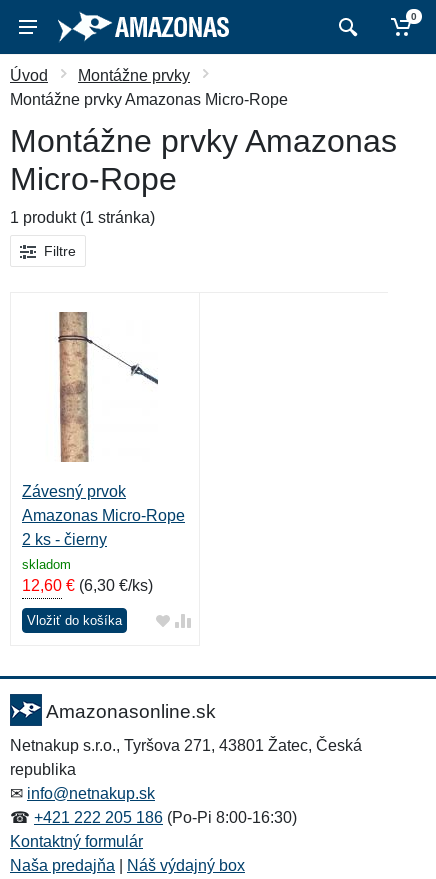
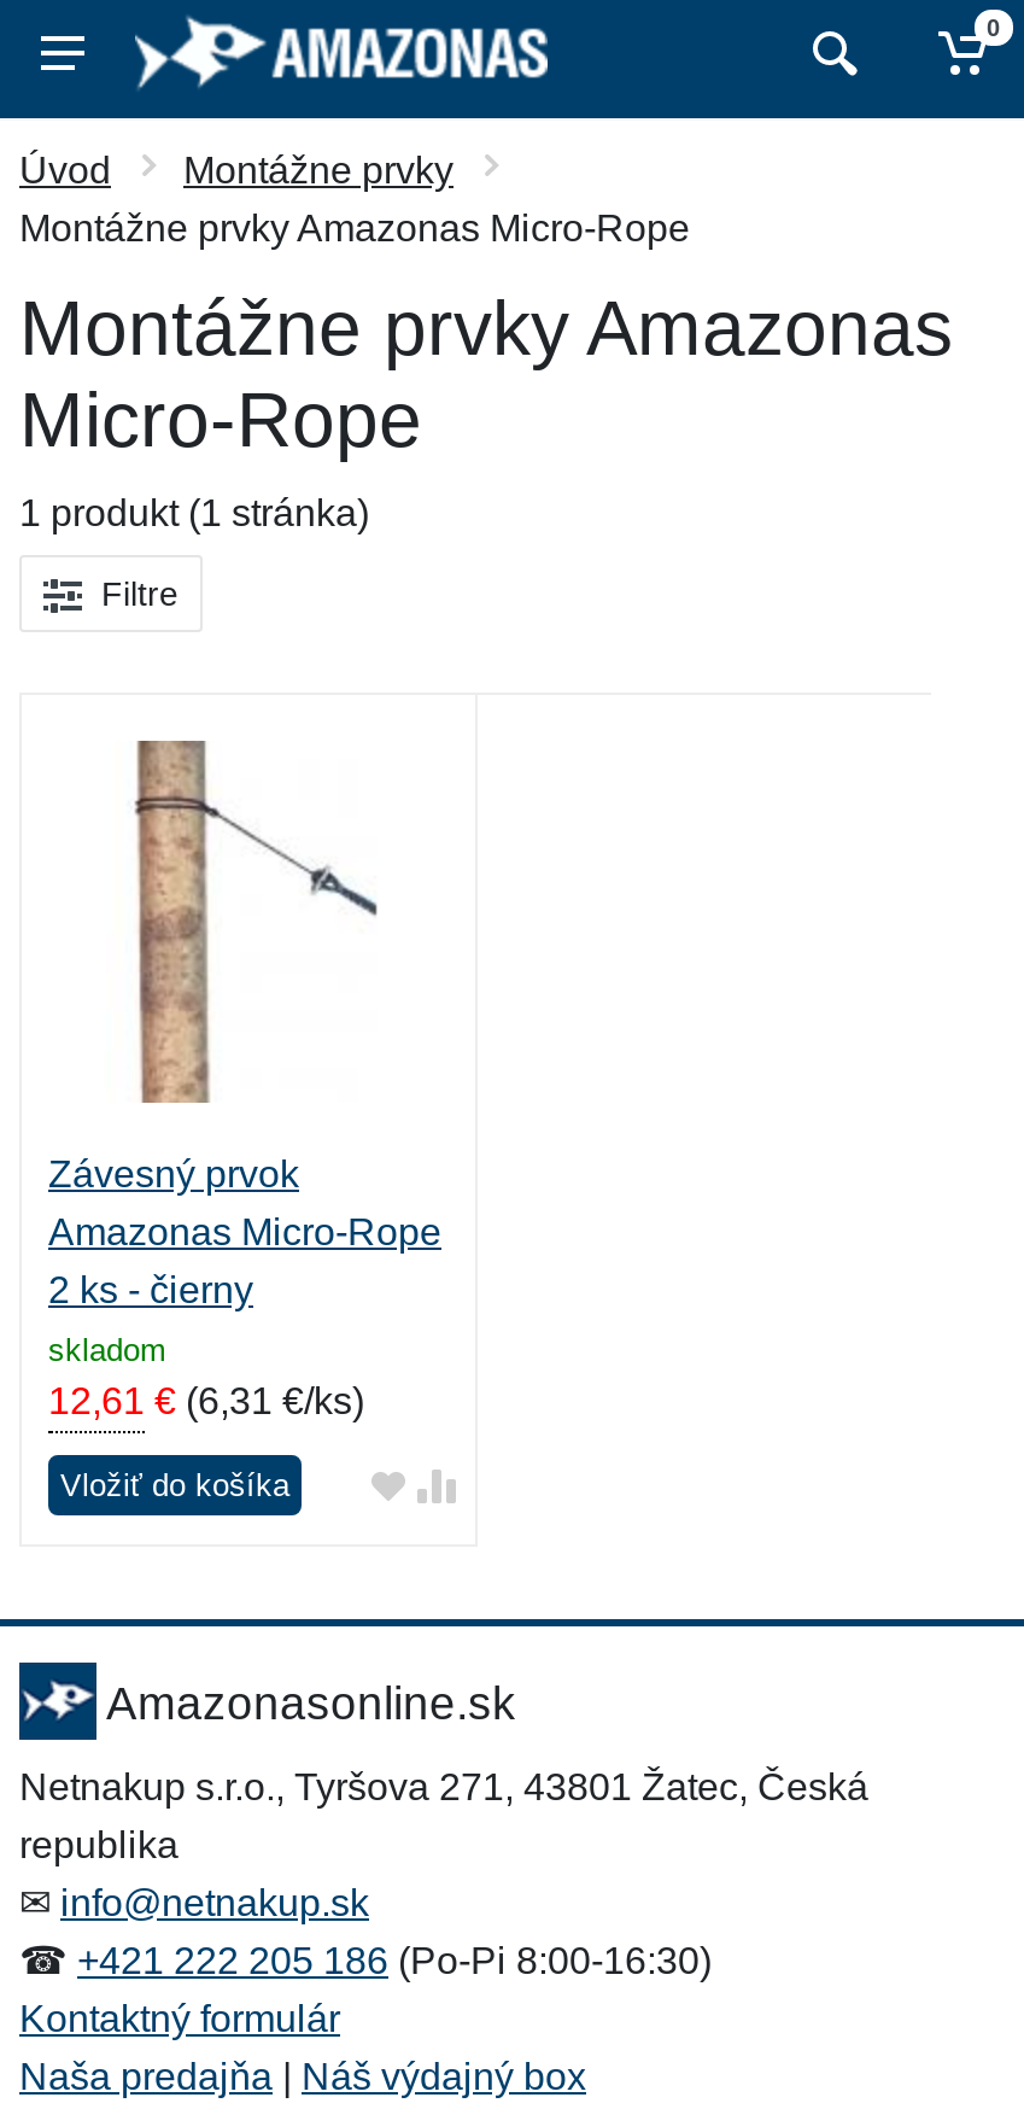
[22,576,153,593] 12,60 €(6,30 €/ks) -> [48,1379,364,1420] 12,61 €(6,31 €/ks)

